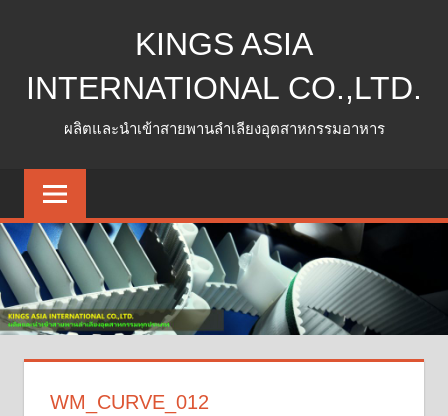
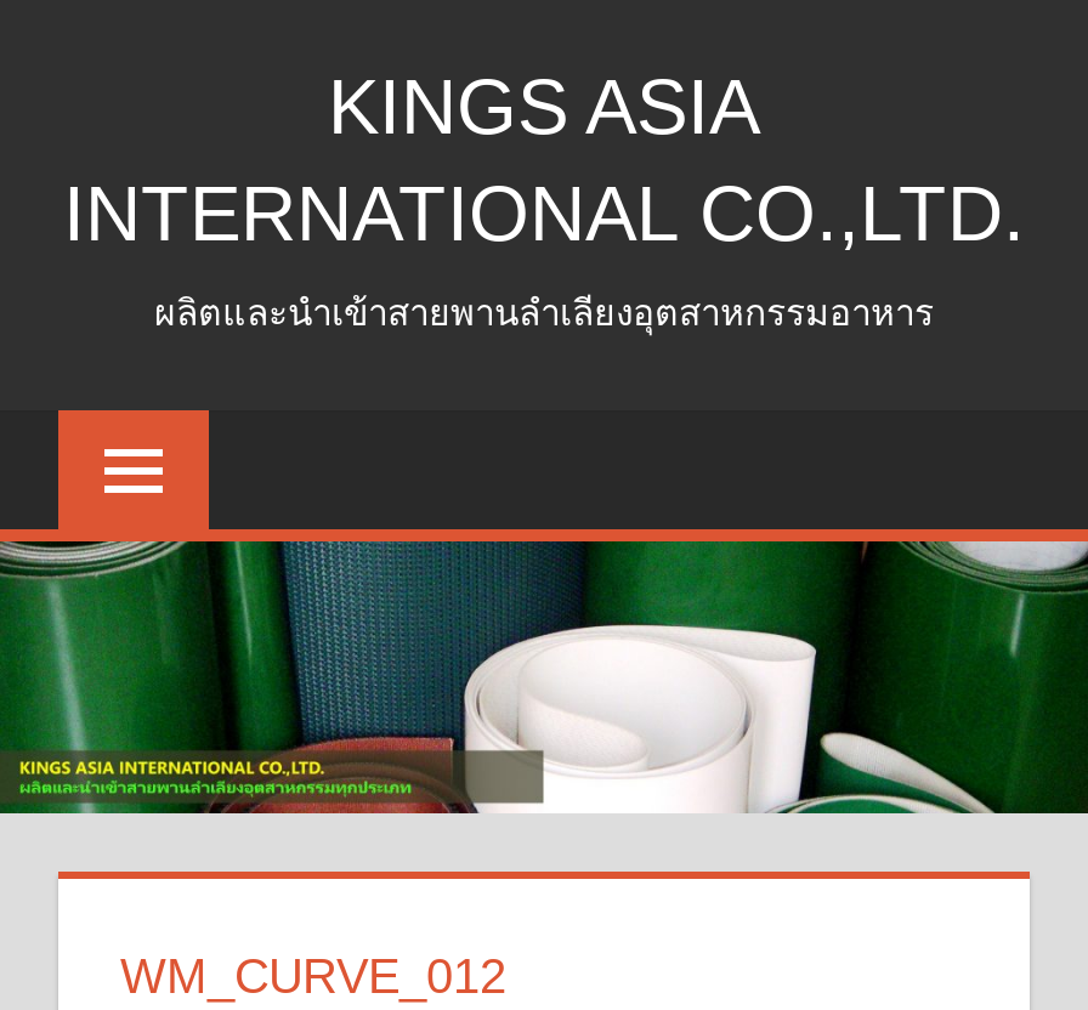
[3,222,445,336] [image] -> [7,539,1081,816] [image]

